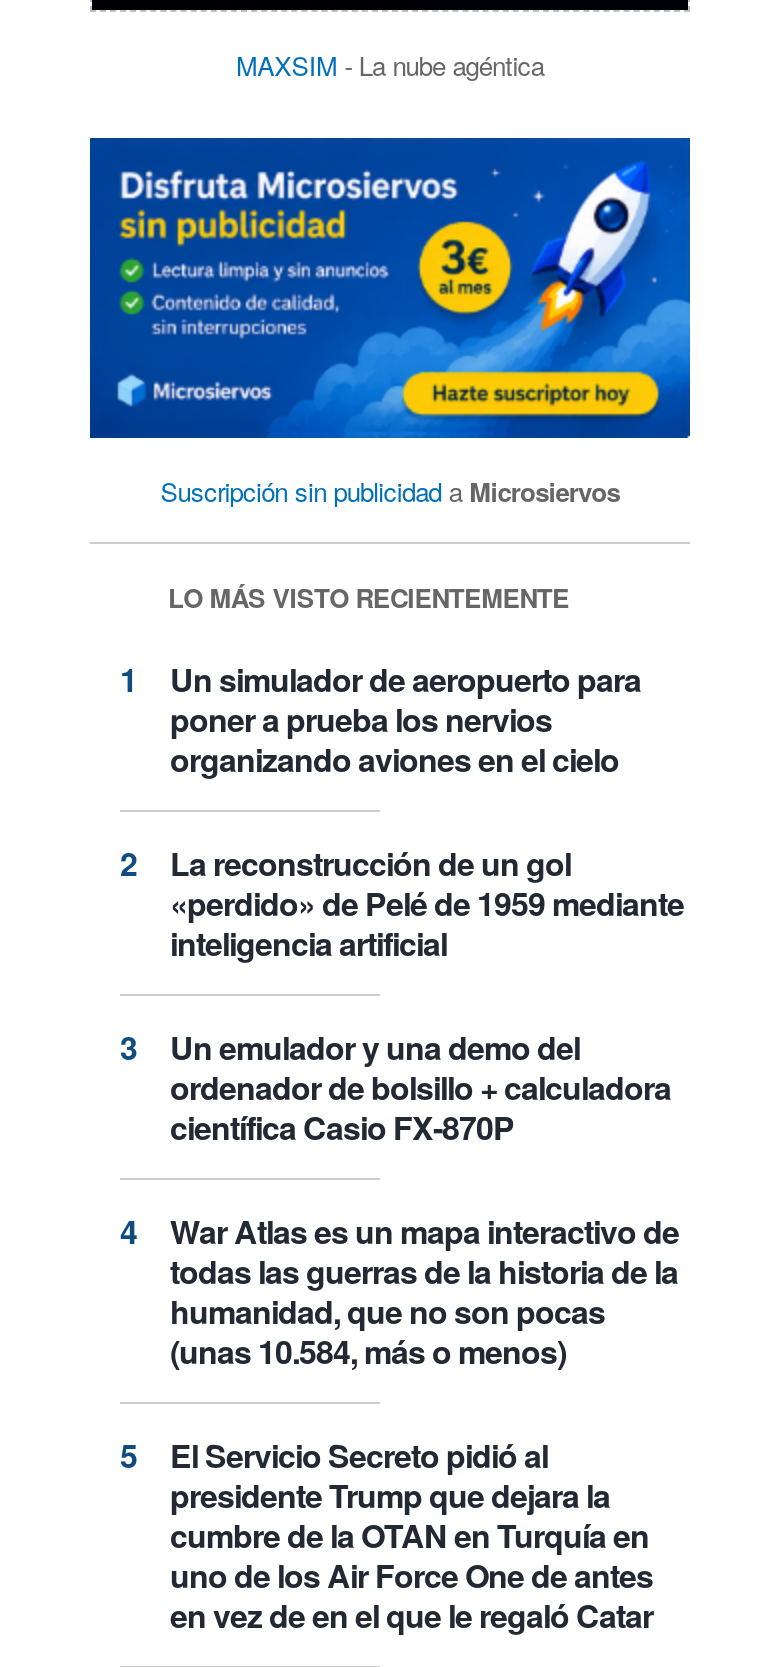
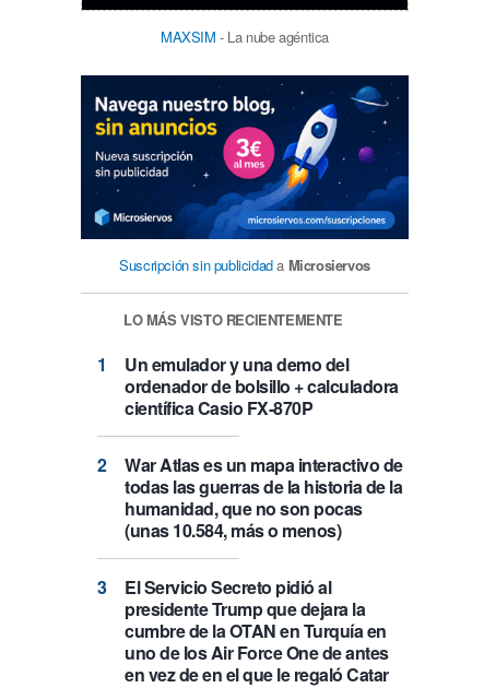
[90,135,692,441] [image] -> [81,74,410,240] [image]
[170,656,684,966] Un simulador de aeropuerto para | poner a prueba los nervios | organizando aviones en el cielo | La reconstrucción de un gol | «perdido» de Pelé de 1959 mediante | inteligencia artificial -> none

